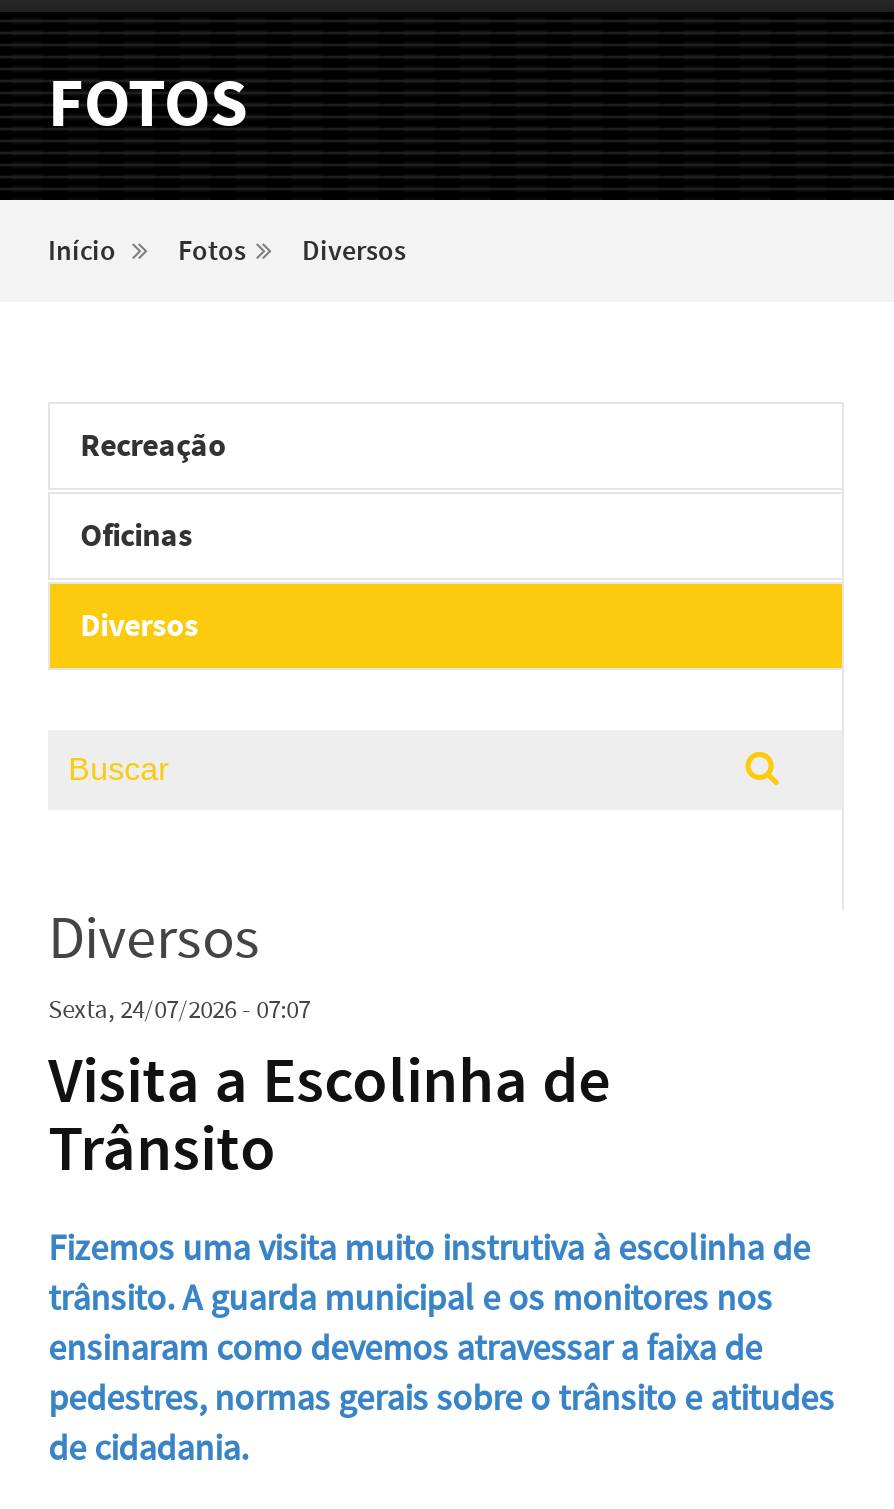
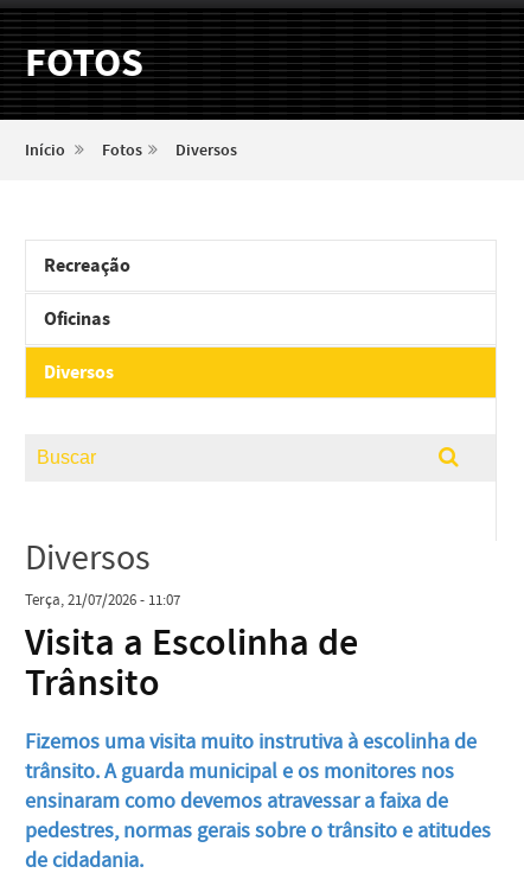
[48,994,310,1028] Sexta, 24/07/2026 - 07:07 -> [25,591,180,611] Terça, 21/07/2026 - 11:07

